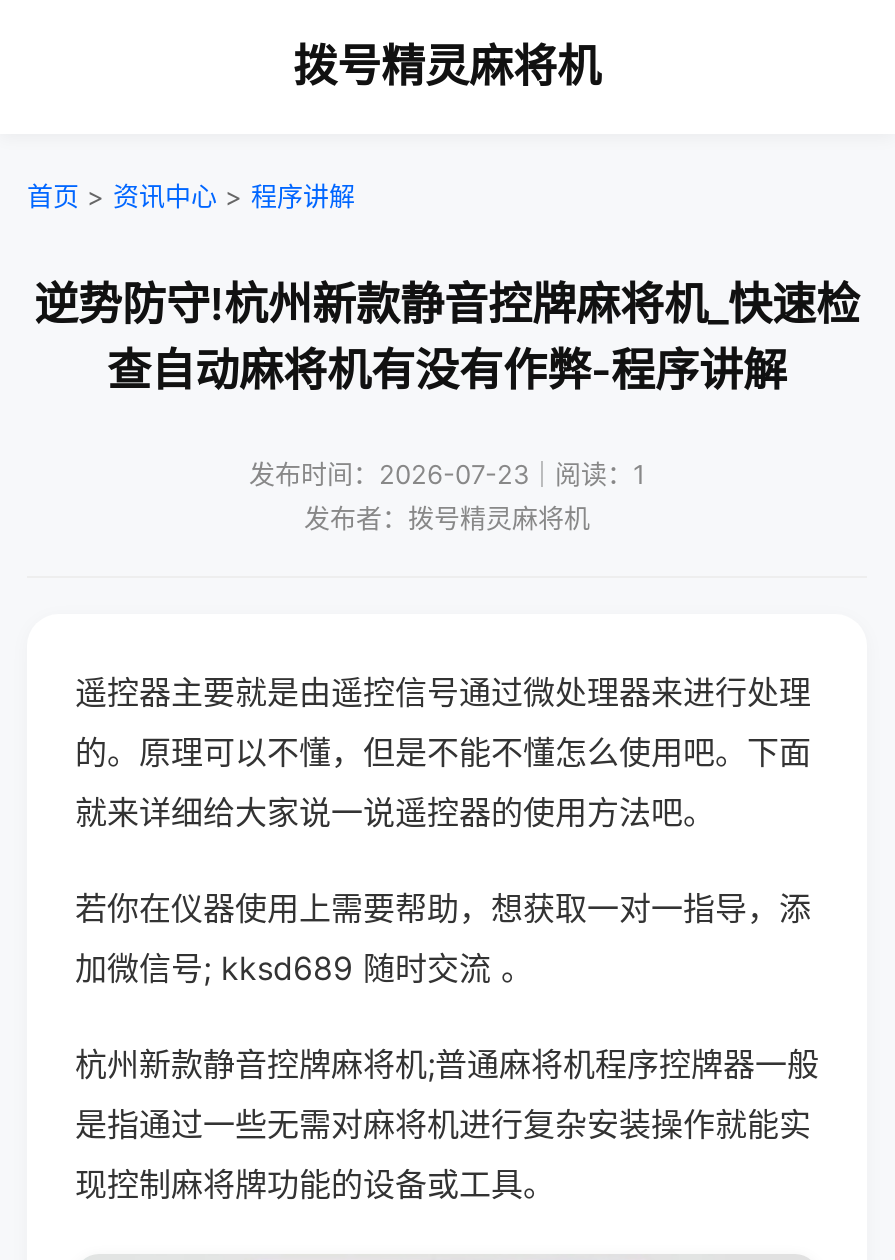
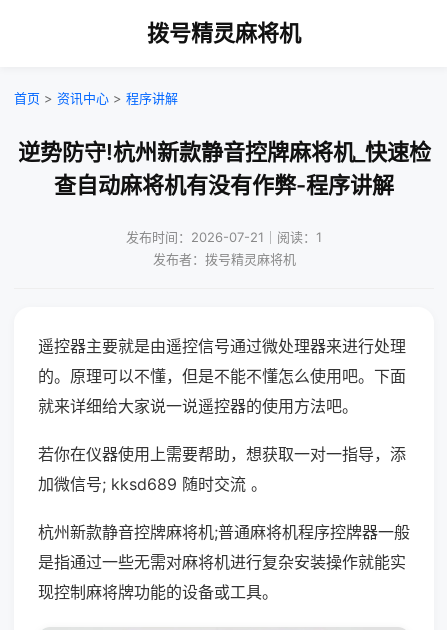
[249,458,645,490] 发布时间：2026-07-23｜阅读：1 -> [126,229,322,245] 发布时间：2026-07-21｜阅读：1

